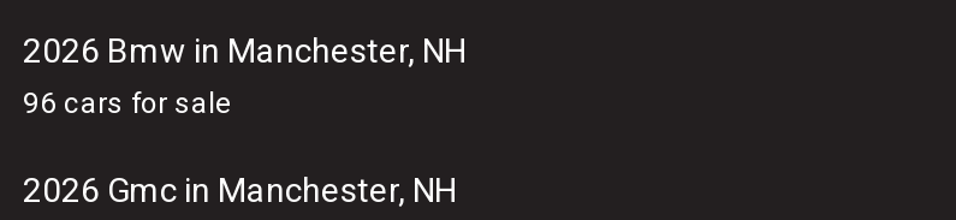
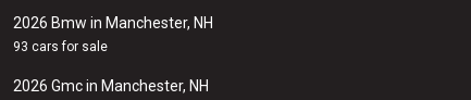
[23,87,232,120] 96 cars for sale -> [13,39,108,54] 93 cars for sale

